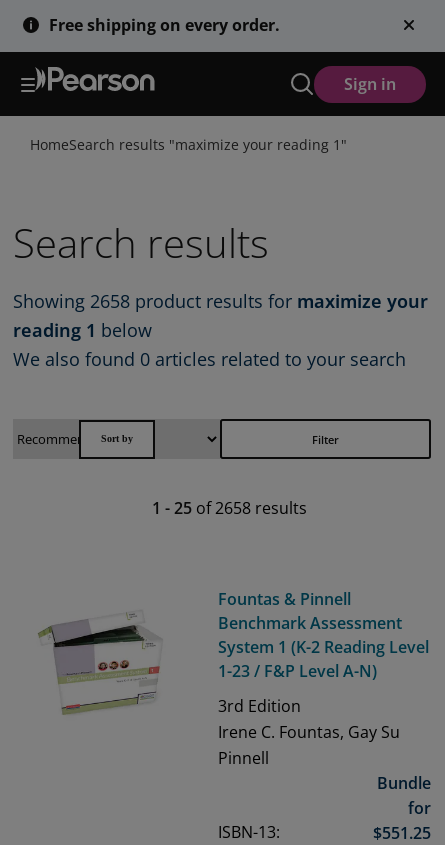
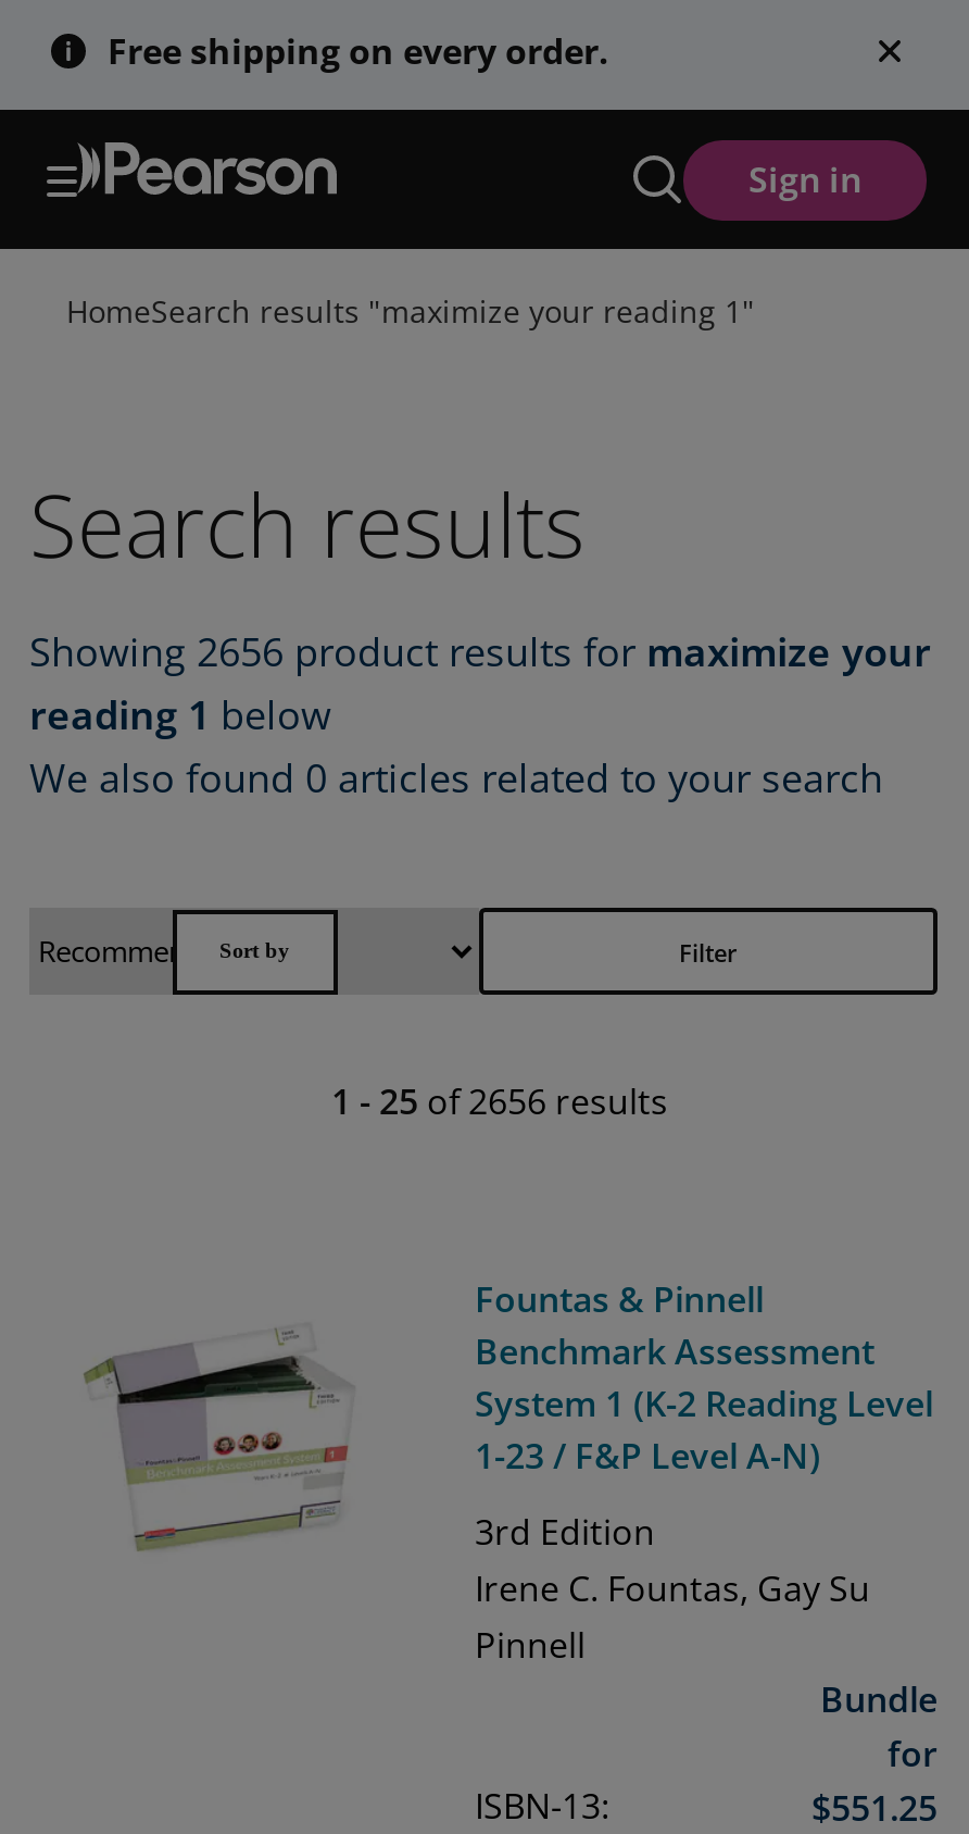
[13,289,428,313] Showing 2658 product results for maximize your -> [29,625,931,677] Showing 2656 product results for maximize your
[152,497,307,519] 1 - 25 of2658 results -> [331,1077,668,1125] 1 - 25 of2656 results

